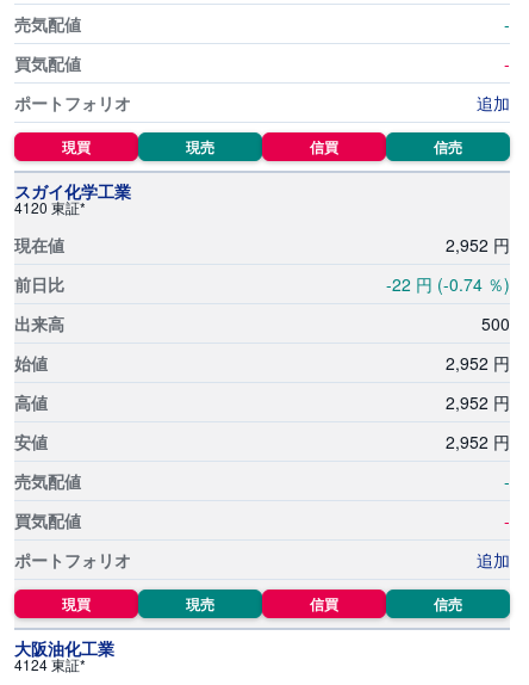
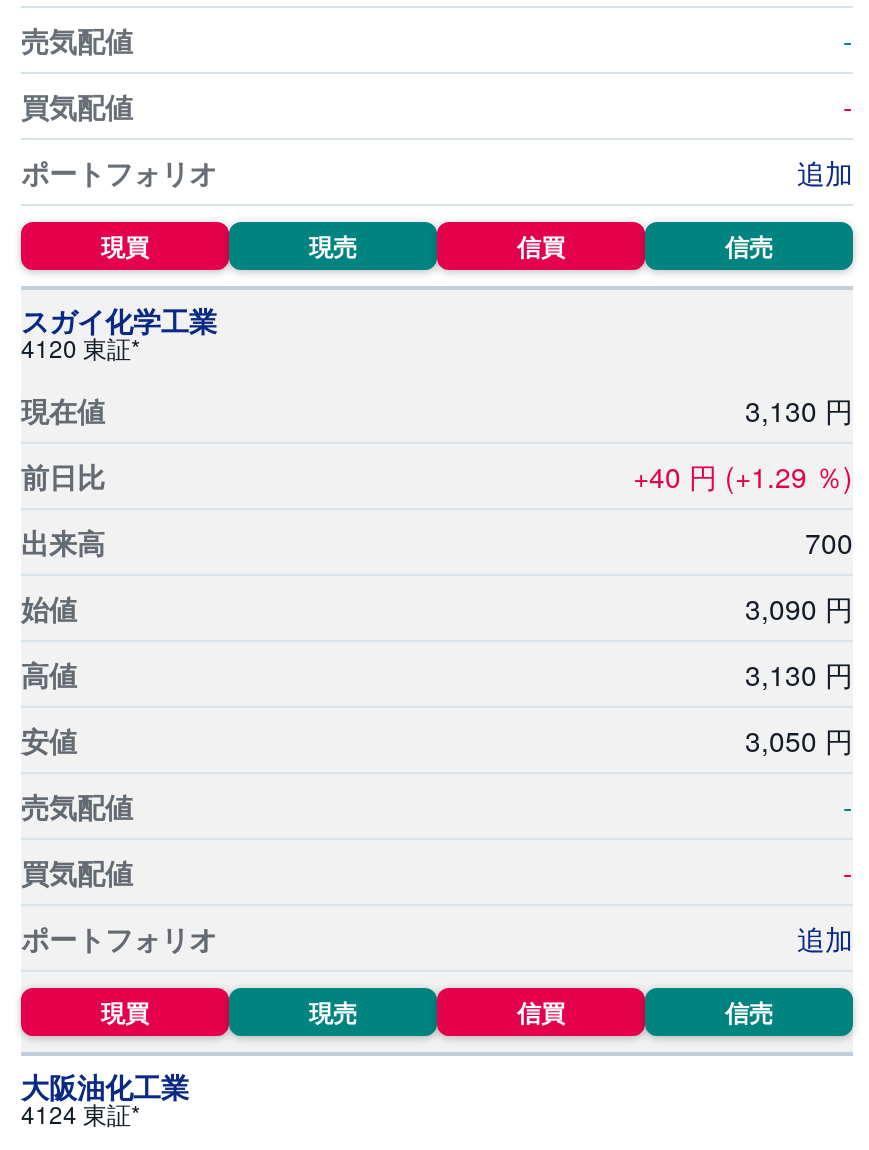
[446,233,510,257] 2,952 円 -> [745,390,853,430] 3,130 円
[386,272,510,296] -22 円 (-0.74 ％) -> [633,456,853,496] +40 円 (+1.29 ％)
[481,311,510,335] 500 -> [805,522,853,562] 700
[446,351,510,375] 2,952 円 -> [745,588,853,628] 3,090 円
[446,390,510,414] 2,952 円 -> [745,654,853,694] 3,130 円
[446,430,510,453] 2,952 円 -> [745,720,853,760] 3,050 円

